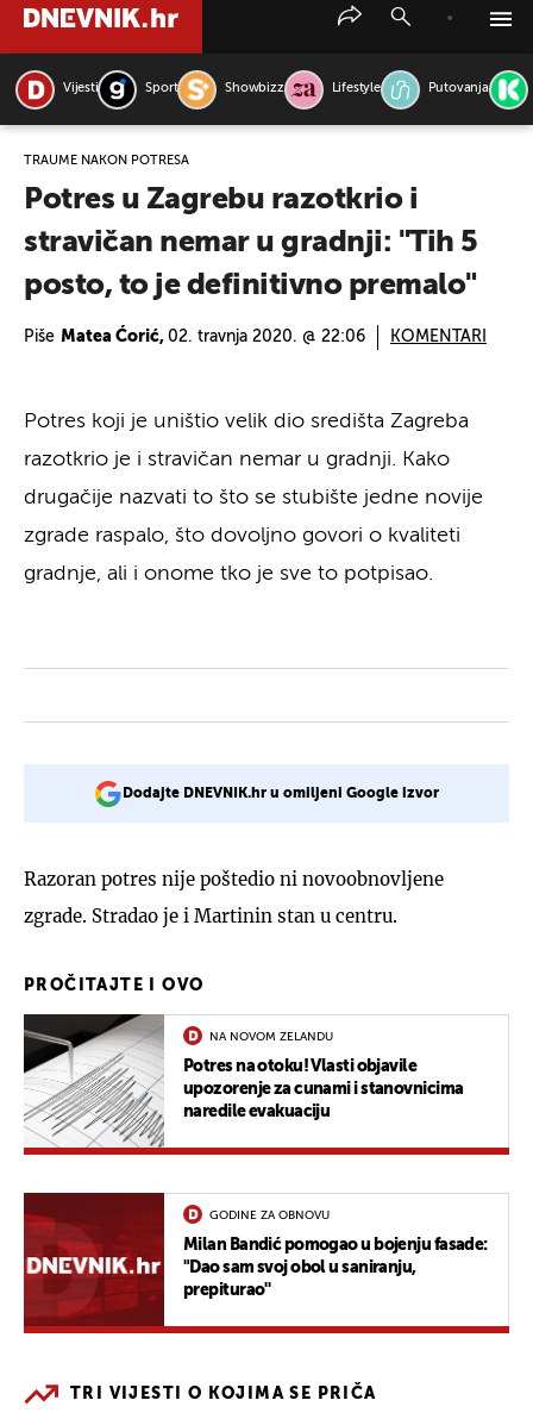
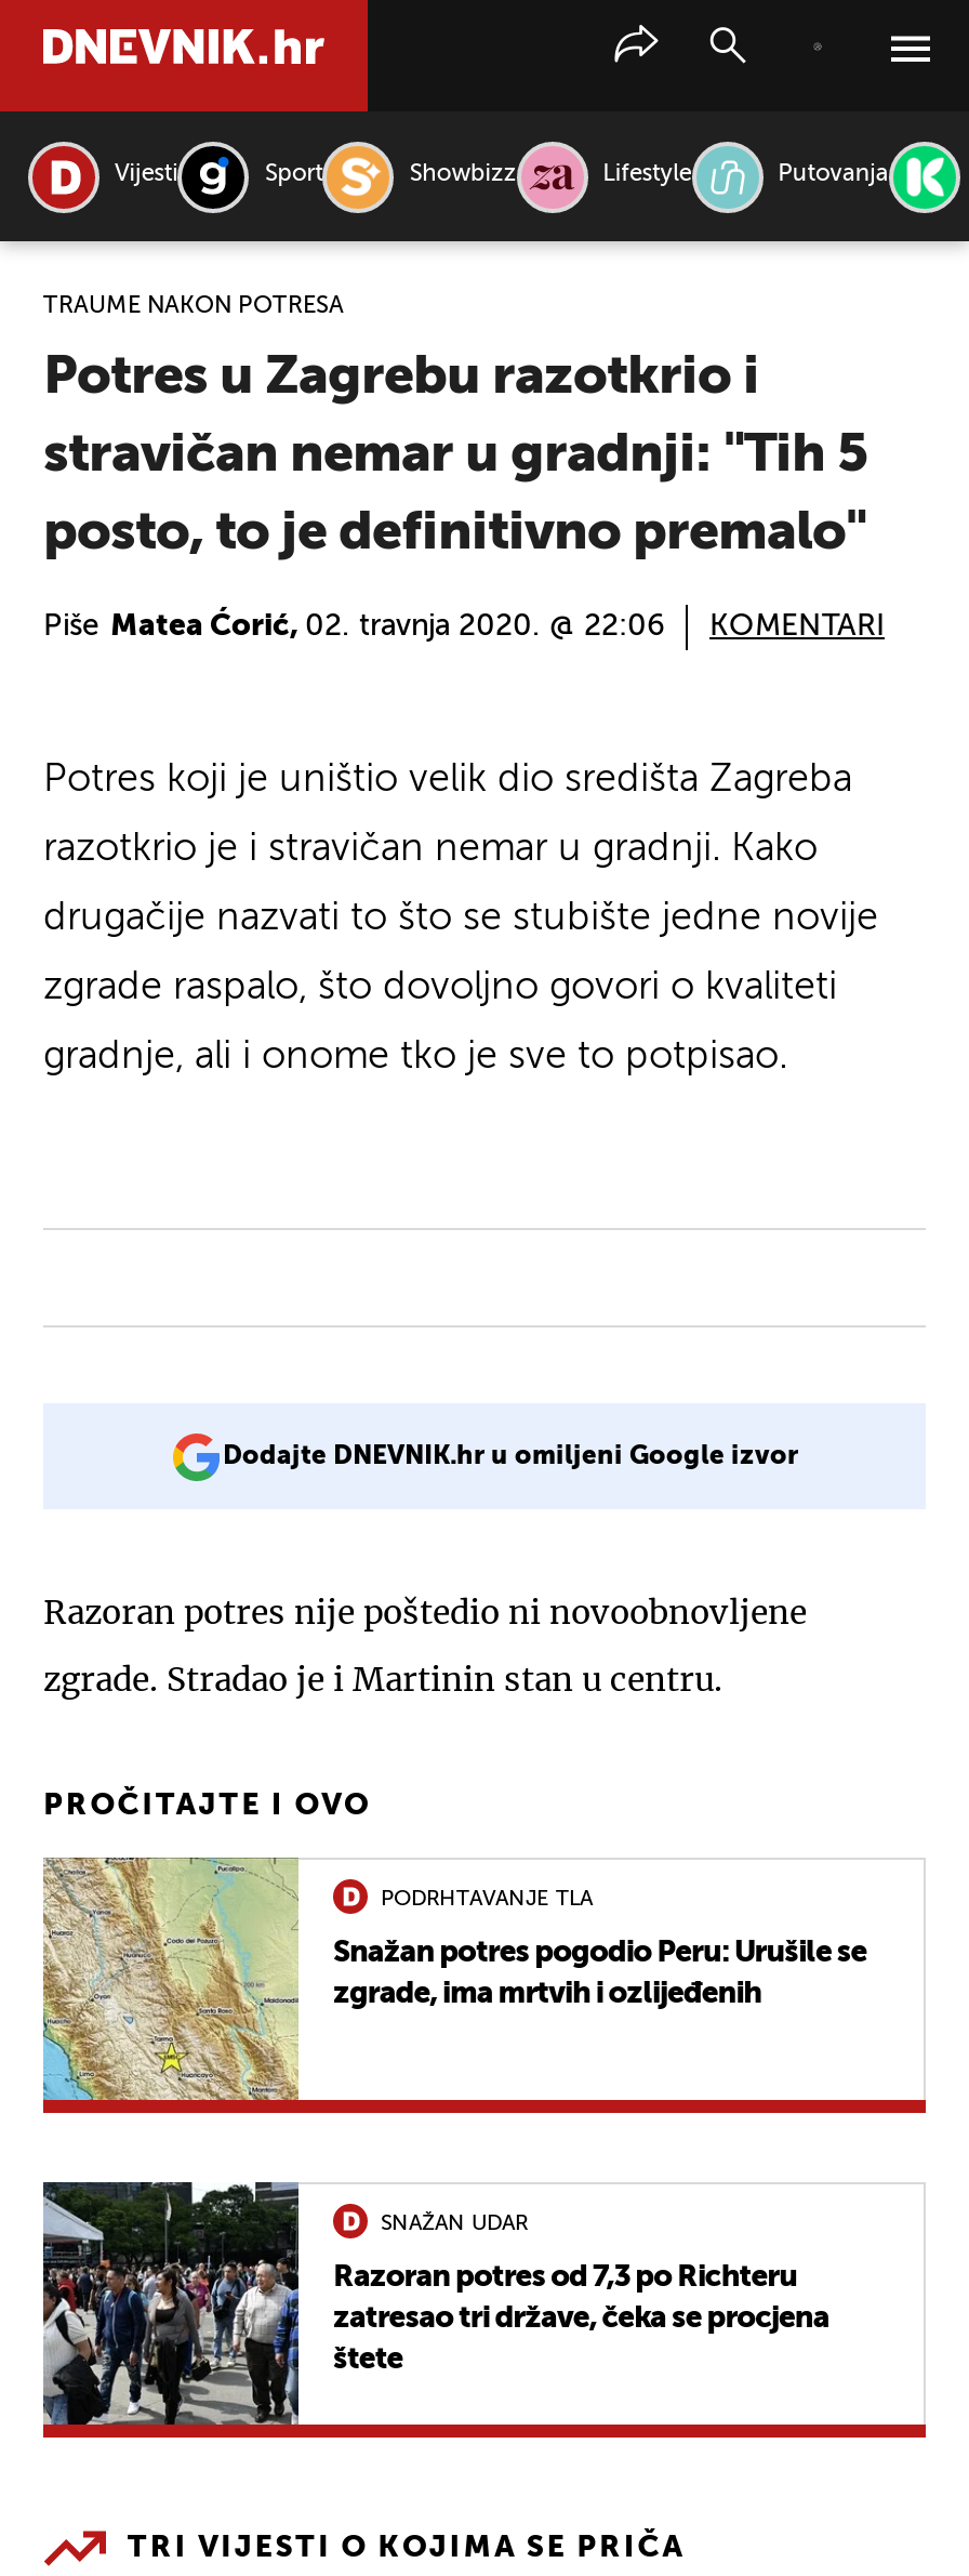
[23,1013,463,1149] [image] | Potres na otoku! Vlasti objavile | upozorenje za cunami i stanovnicima | naredile evakuaciju -> [41,1855,867,2102] [image] | Snažan potres pogodio Peru: Urušile se | zgrade, ima mrtvih i ozlijeđenih
[209,1031,333,1043] NA NOVOM ZELANDU -> [381,1888,593,1910] PODRHTAVANJE TLA
[23,1192,487,1326] [image] | Milan Bandić pomogao u bojenju fasade: | "Dao sam svoj obol u saniranju, | prepiturao'' -> [41,2180,829,2427] [image] | Razoran potres od 7,3 po Richteru | zatresao tri države, čeka se procjena | štete
[209,1209,330,1221] GODINE ZA OBNOVU -> [381,2212,528,2234] SNAŽAN UDAR

